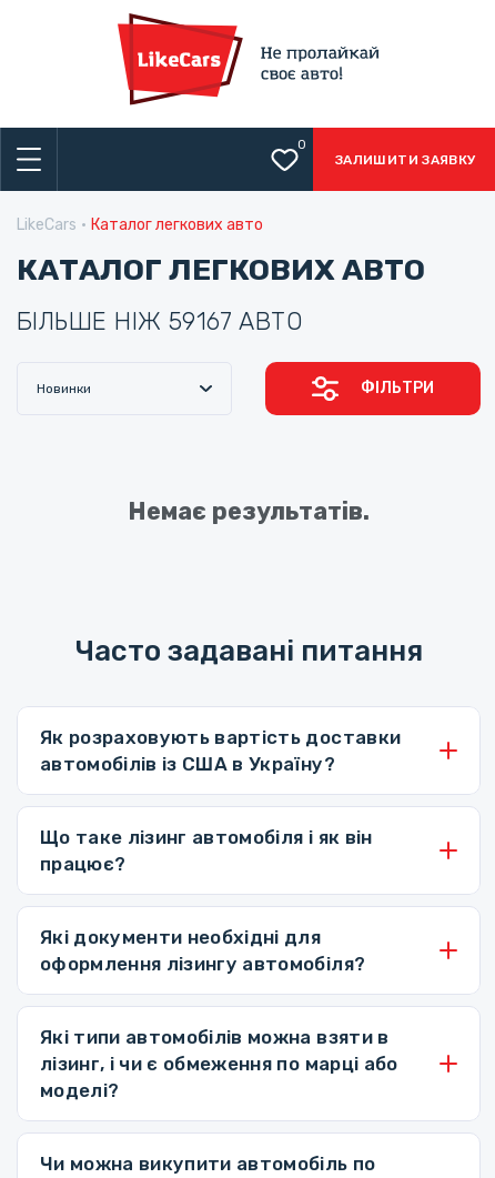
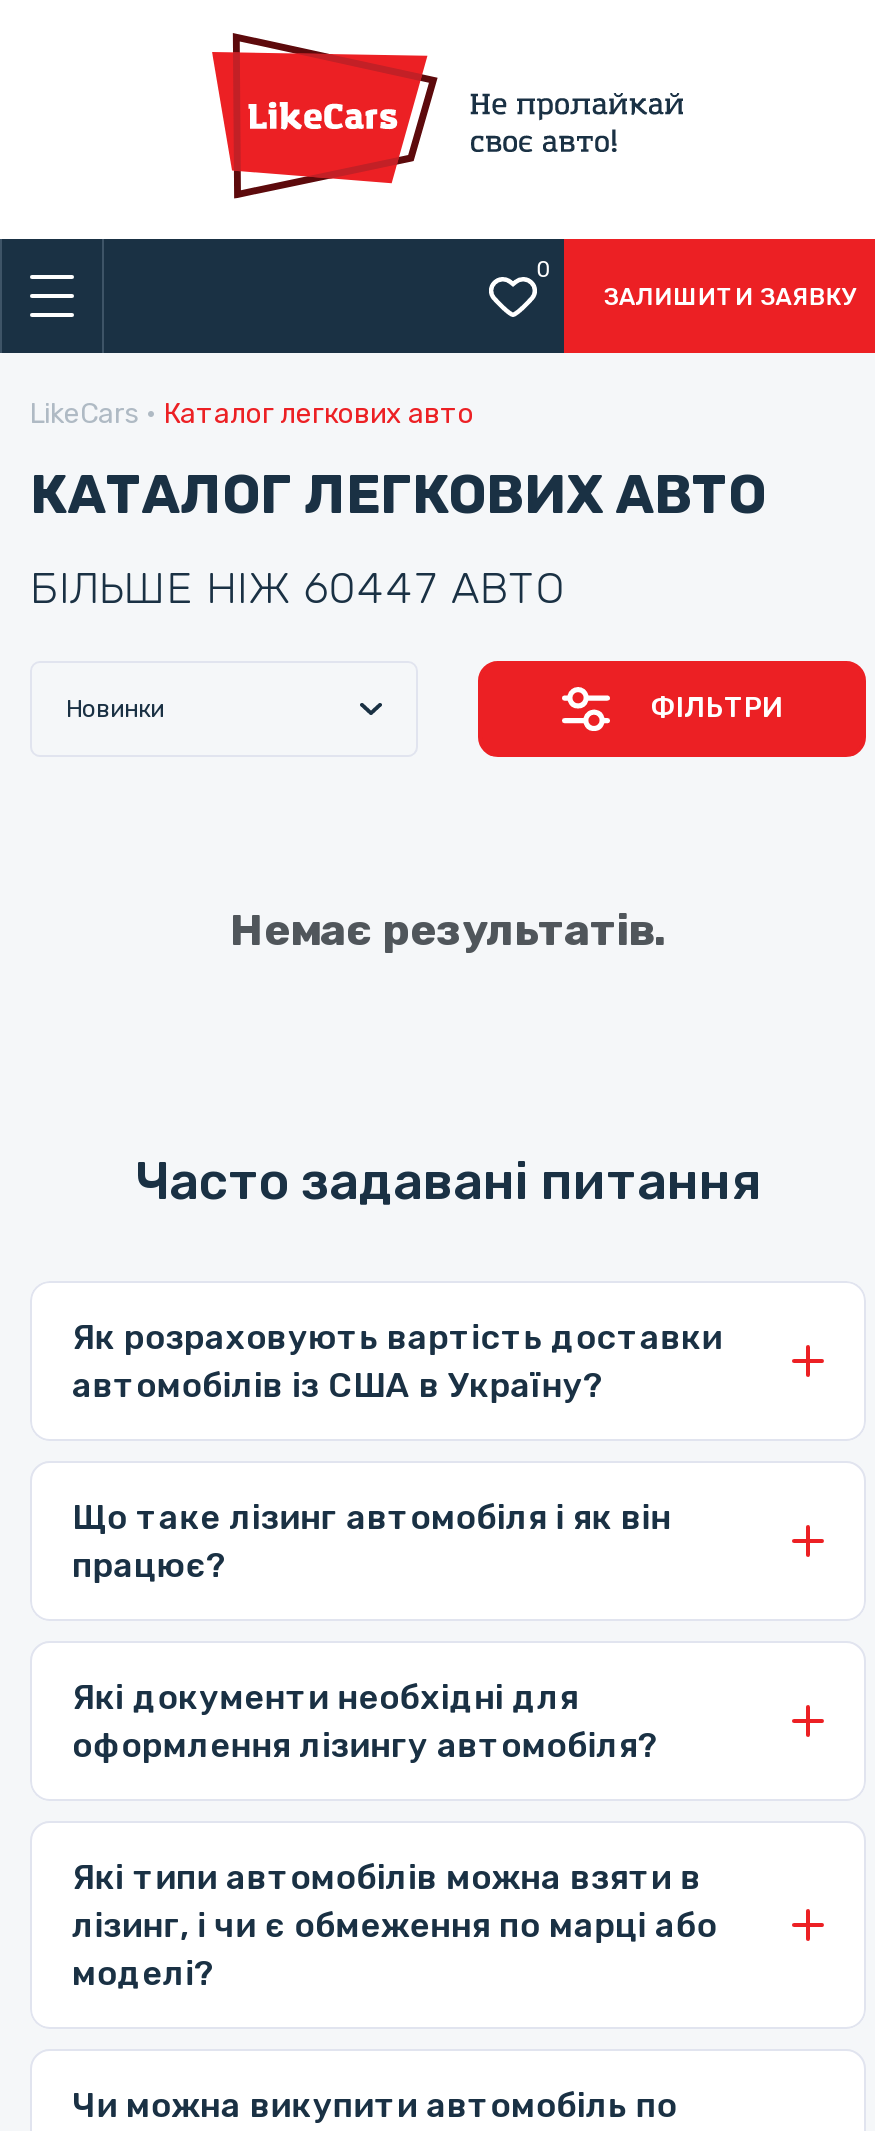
[17,306,303,336] БІЛЬШЕ НІЖ 59167 АВТО -> [30,561,566,615] БІЛЬШЕ НІЖ 60447 АВТО

